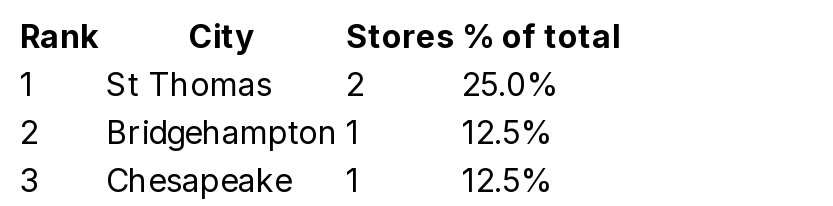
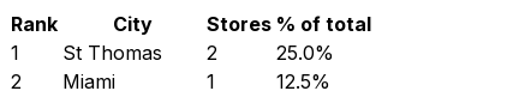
[20,112,552,200] Bridgehampton 1 | 12.5% | 3 | Chesapeake -> [62,70,115,94] Miami

